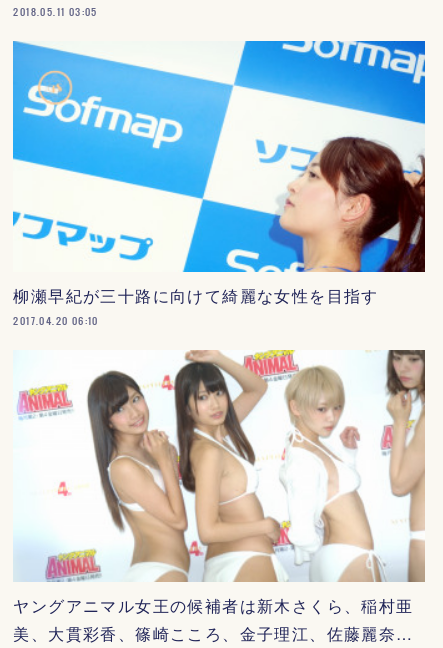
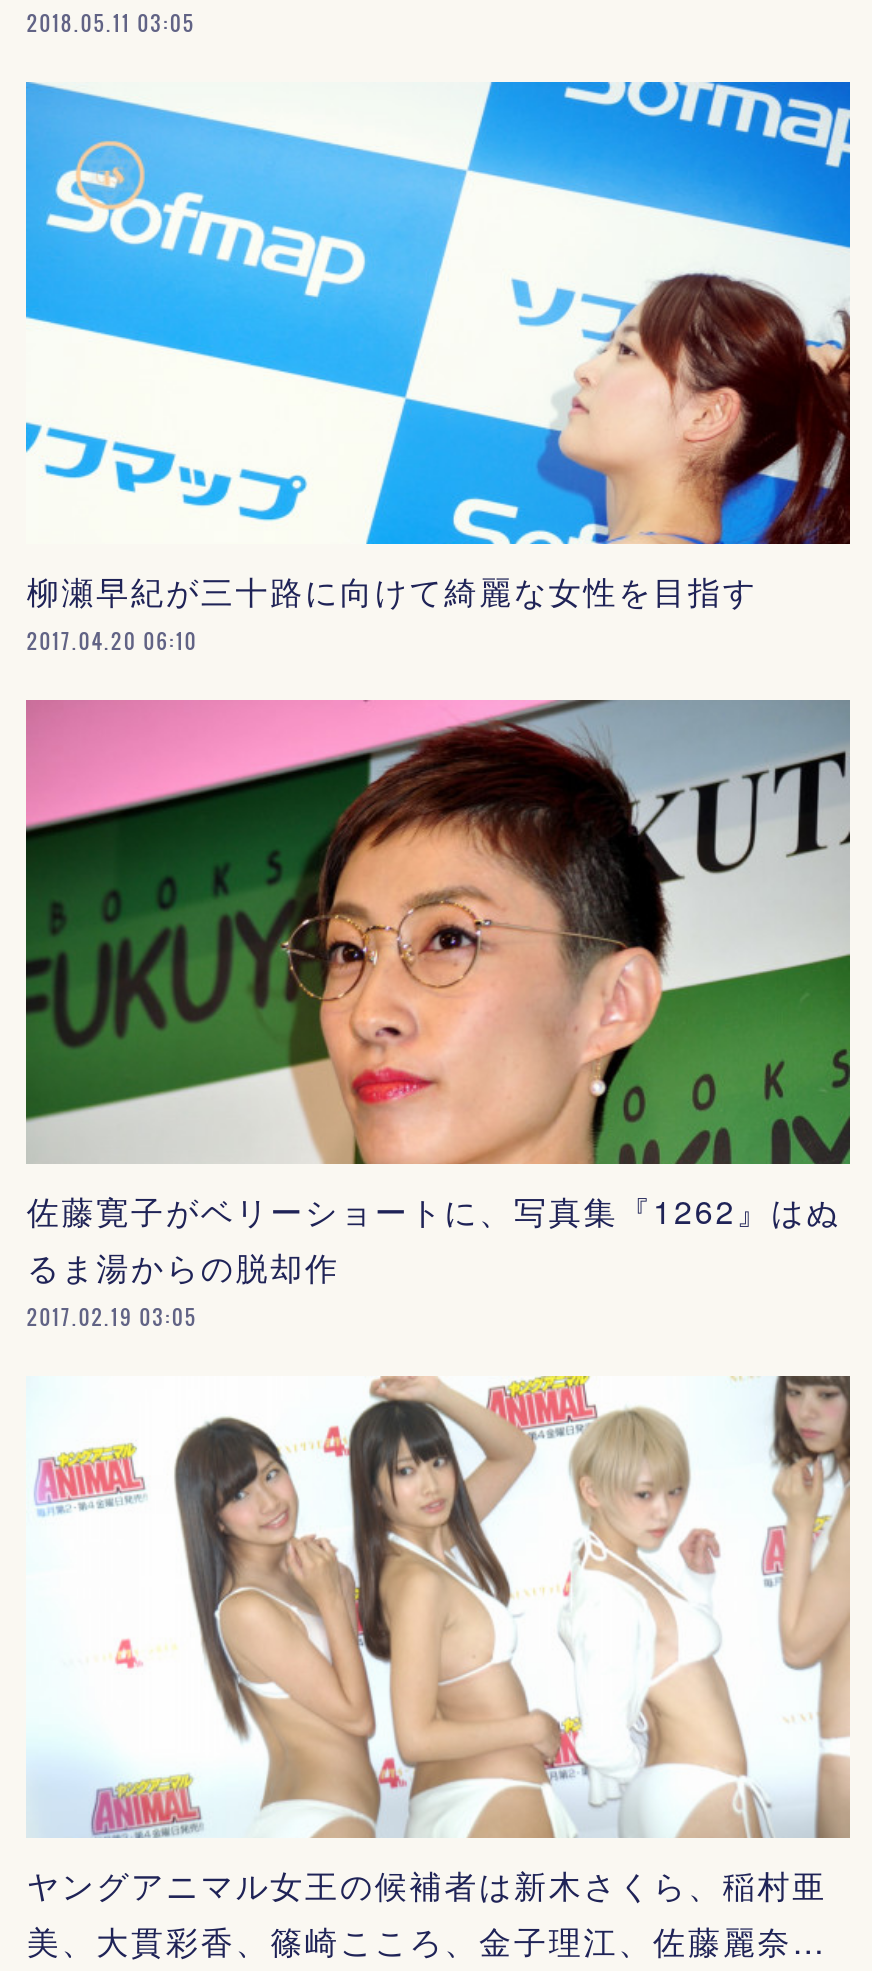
none -> [24,698,852,1331] [image] | 佐藤寛子がベリーショートに、写真集『1262』はぬ | るま湯からの脱却作 | 2017.02.19 03:05

